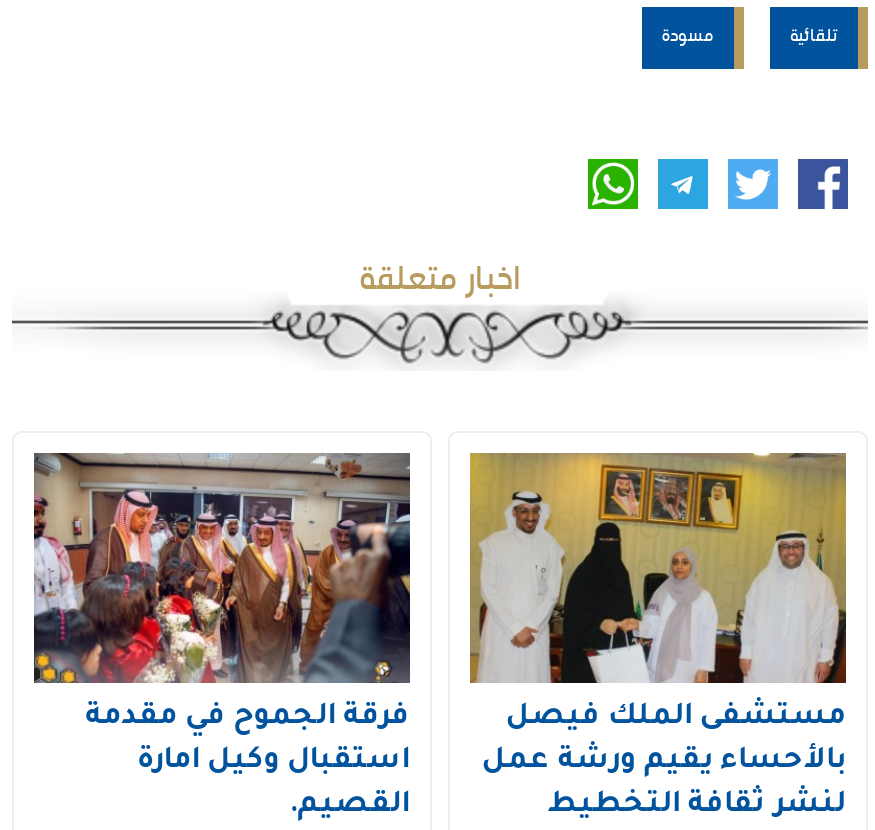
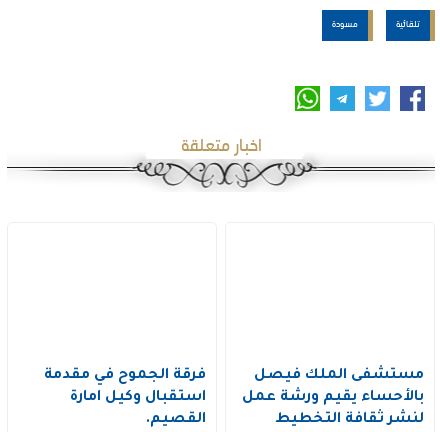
[32,449,412,685] [image] -> none
[468,451,848,685] [image] -> none

